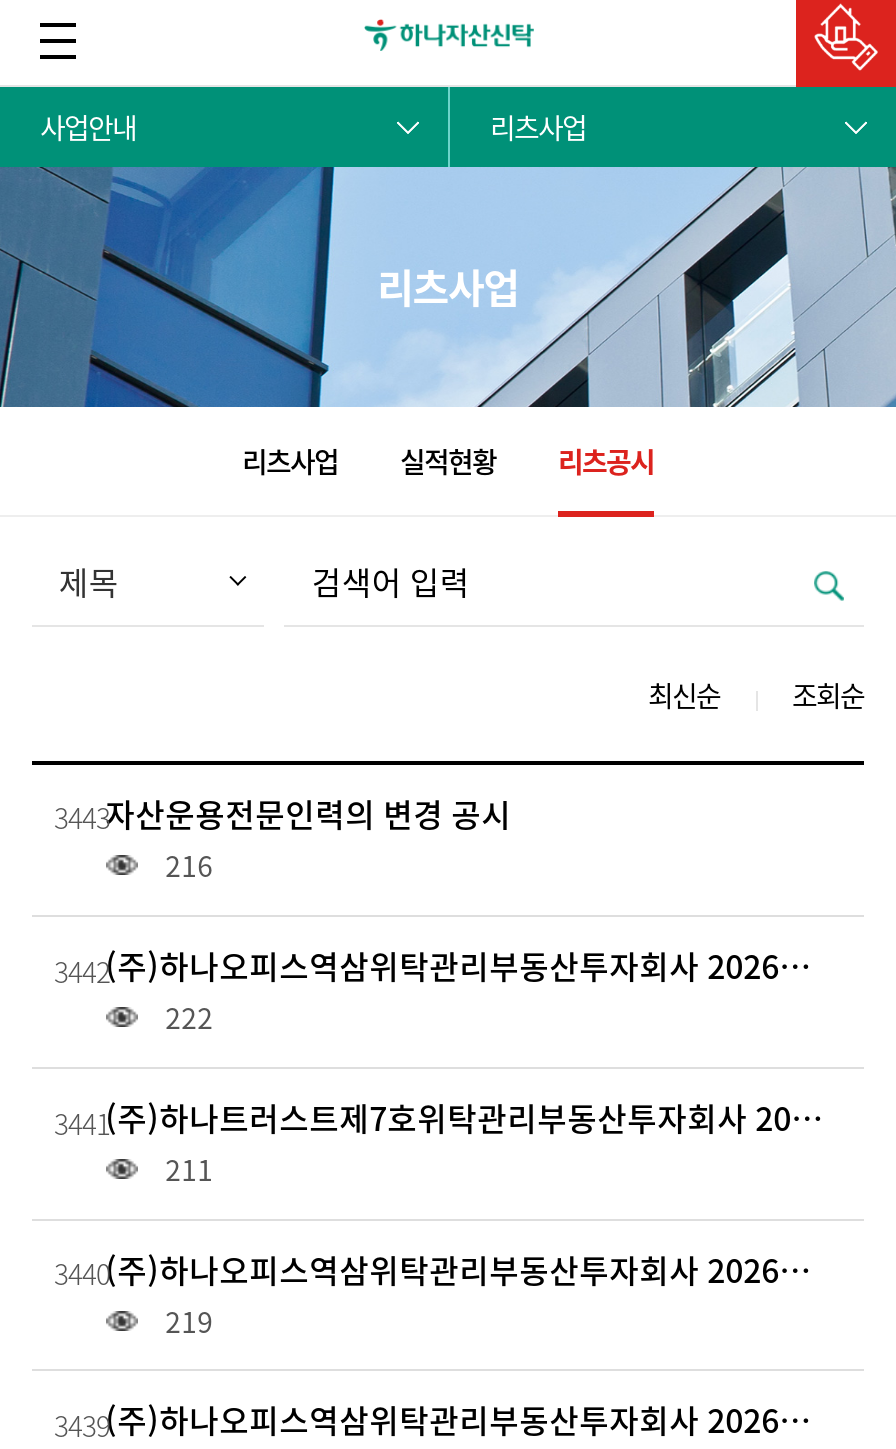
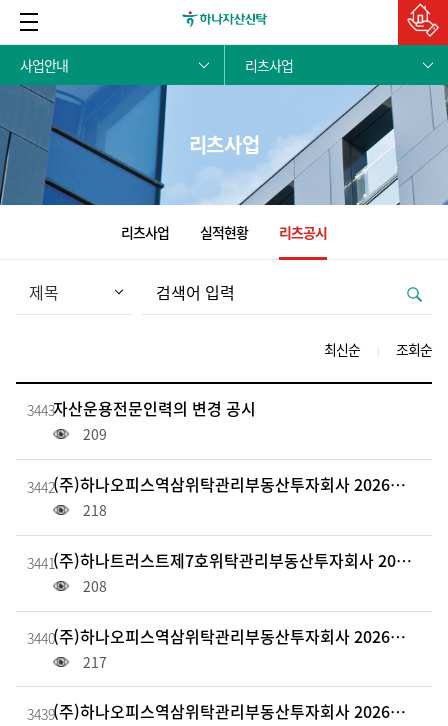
[165,844,213,884] 216 -> [83,424,107,444] 209
[165,998,213,1038] 222 -> [83,500,107,520] 218
[165,1149,213,1189] 211 -> [83,576,107,596] 208
[165,1300,213,1340] 219 -> [83,652,107,672] 217

